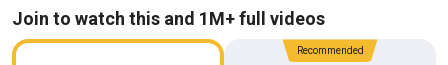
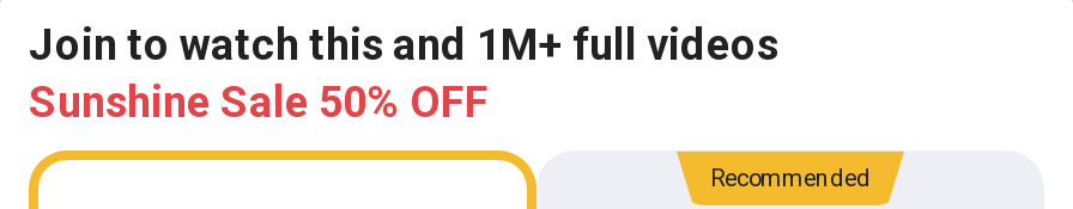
none -> [29,77,489,128] Sunshine Sale 50% OFF

